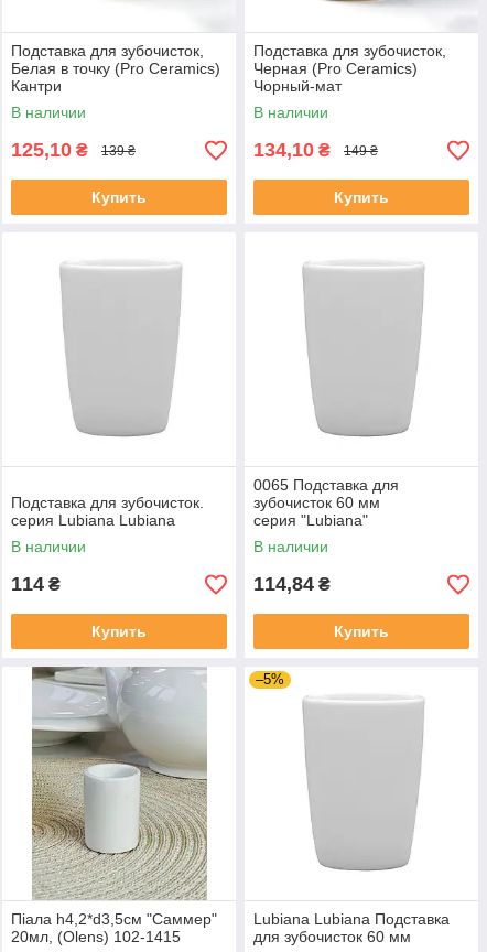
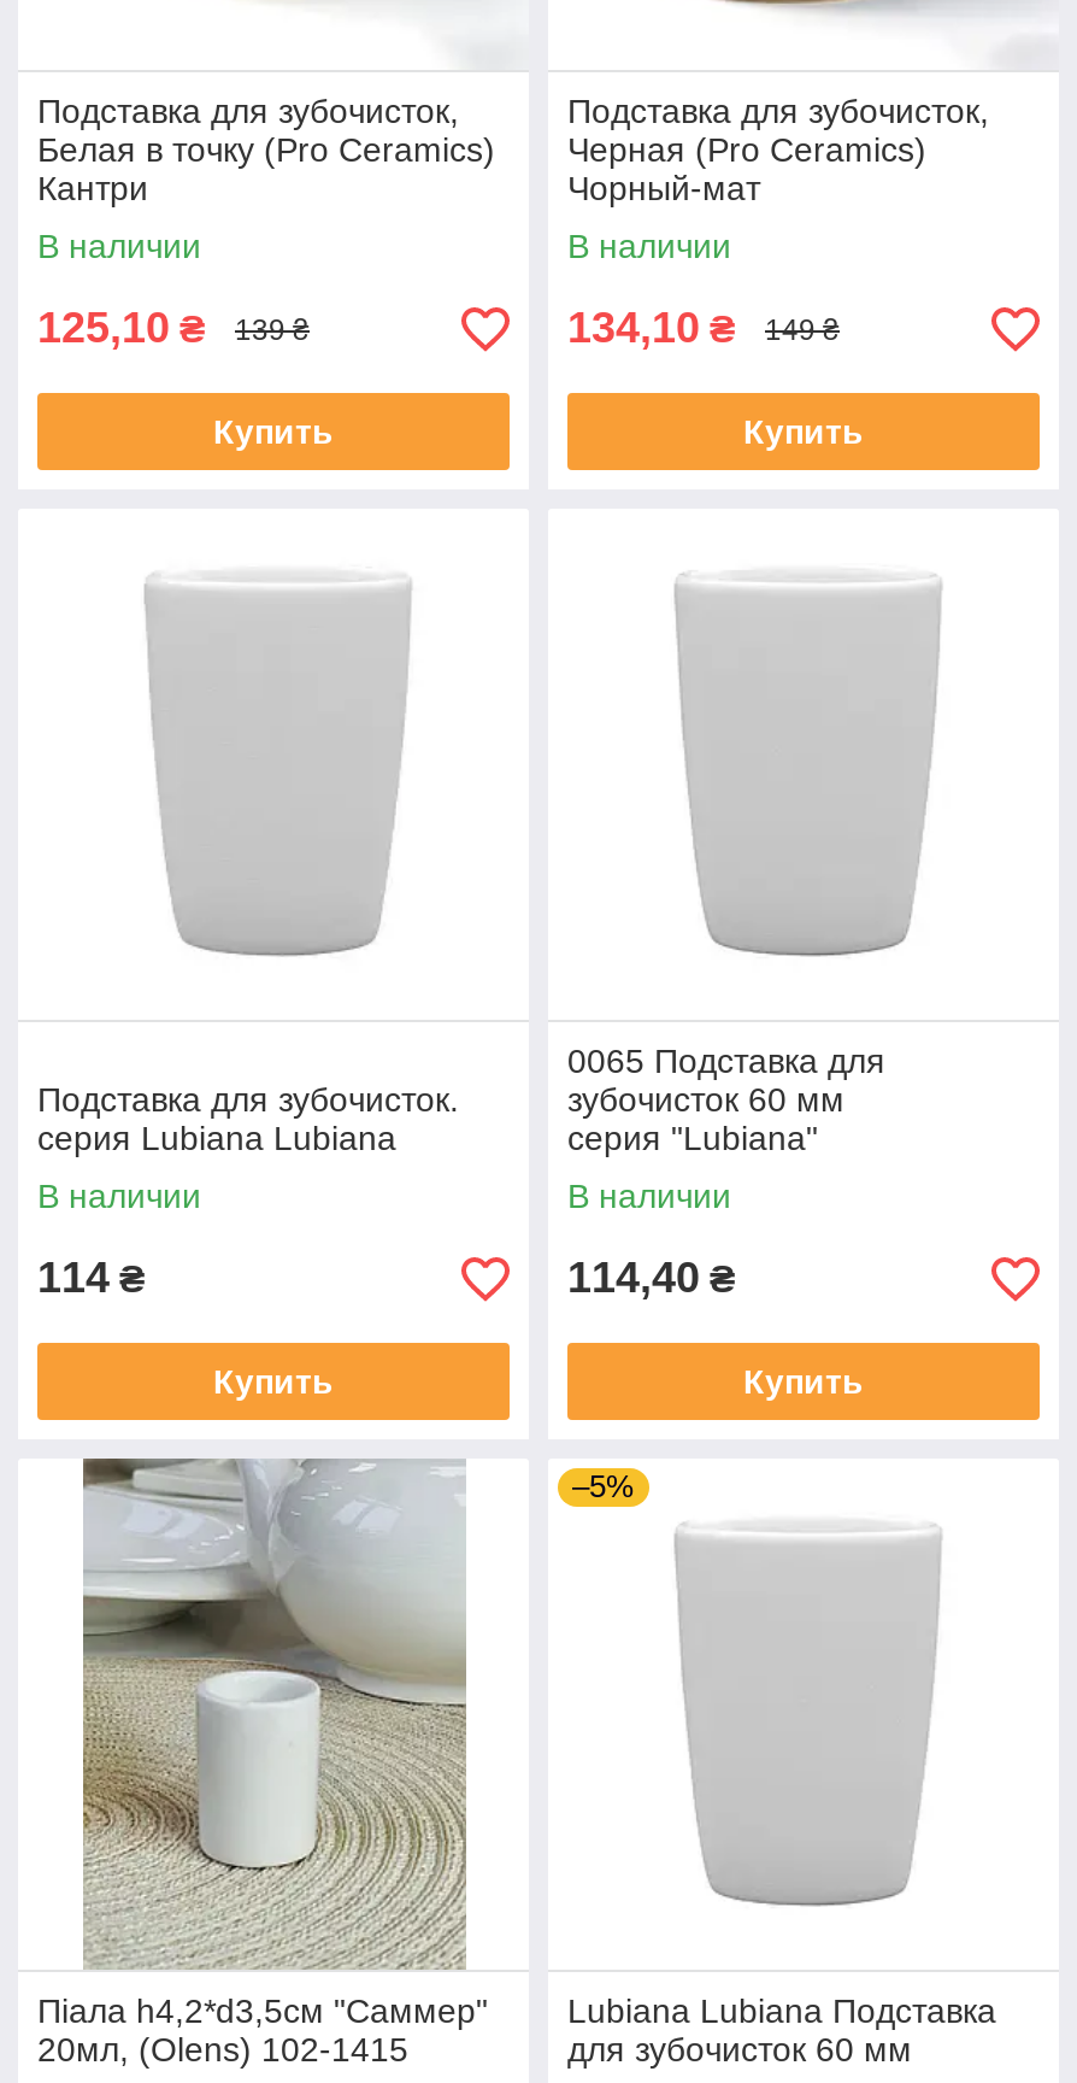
[253,573,331,595] 114,84 ₴ -> [567,1254,736,1302] 114,40 ₴

